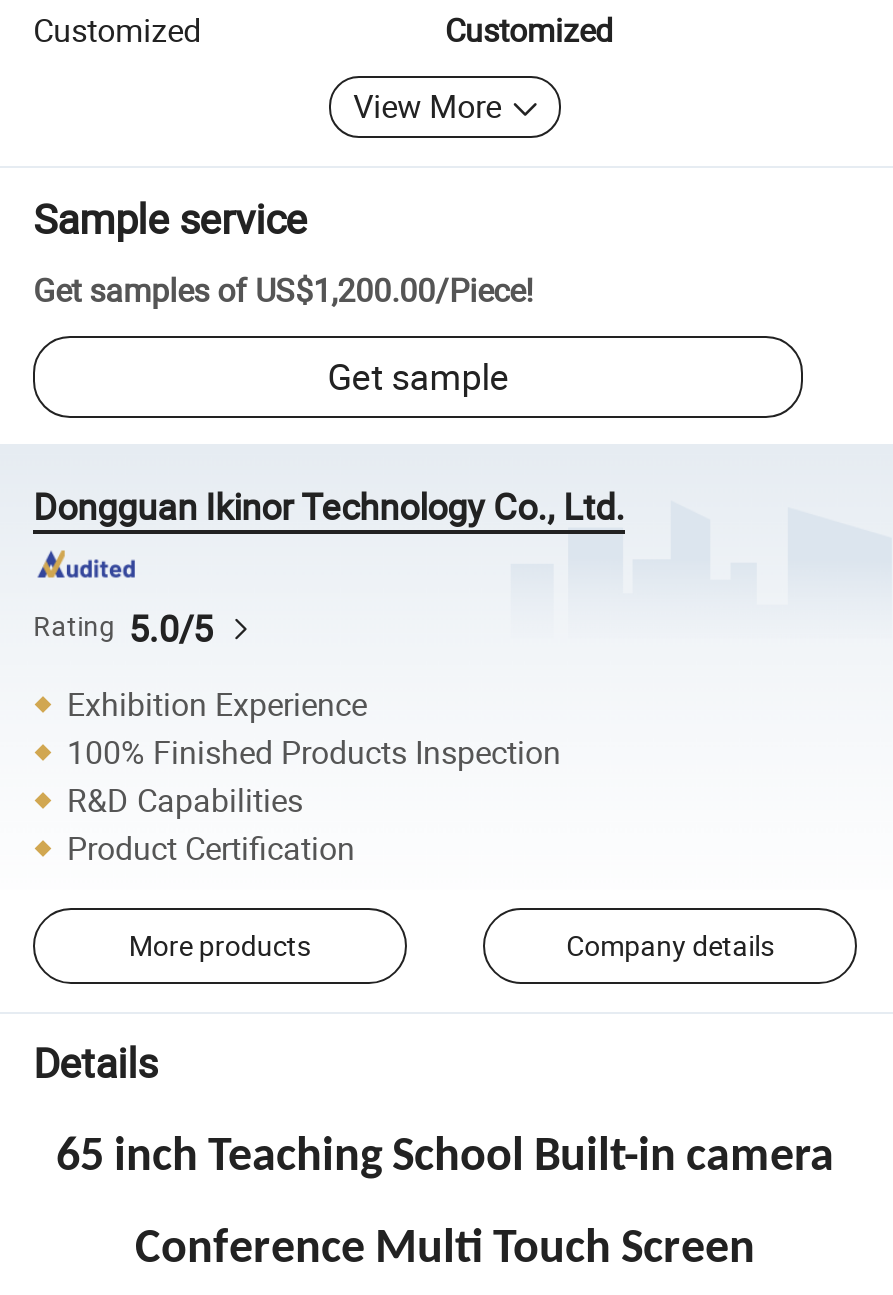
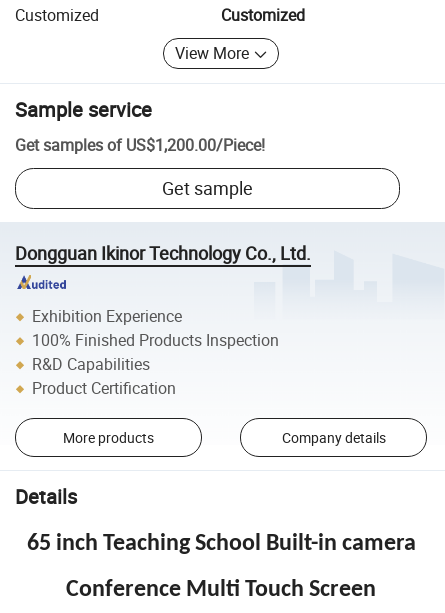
[33,604,213,652] Rating 5.0/5 -> none

